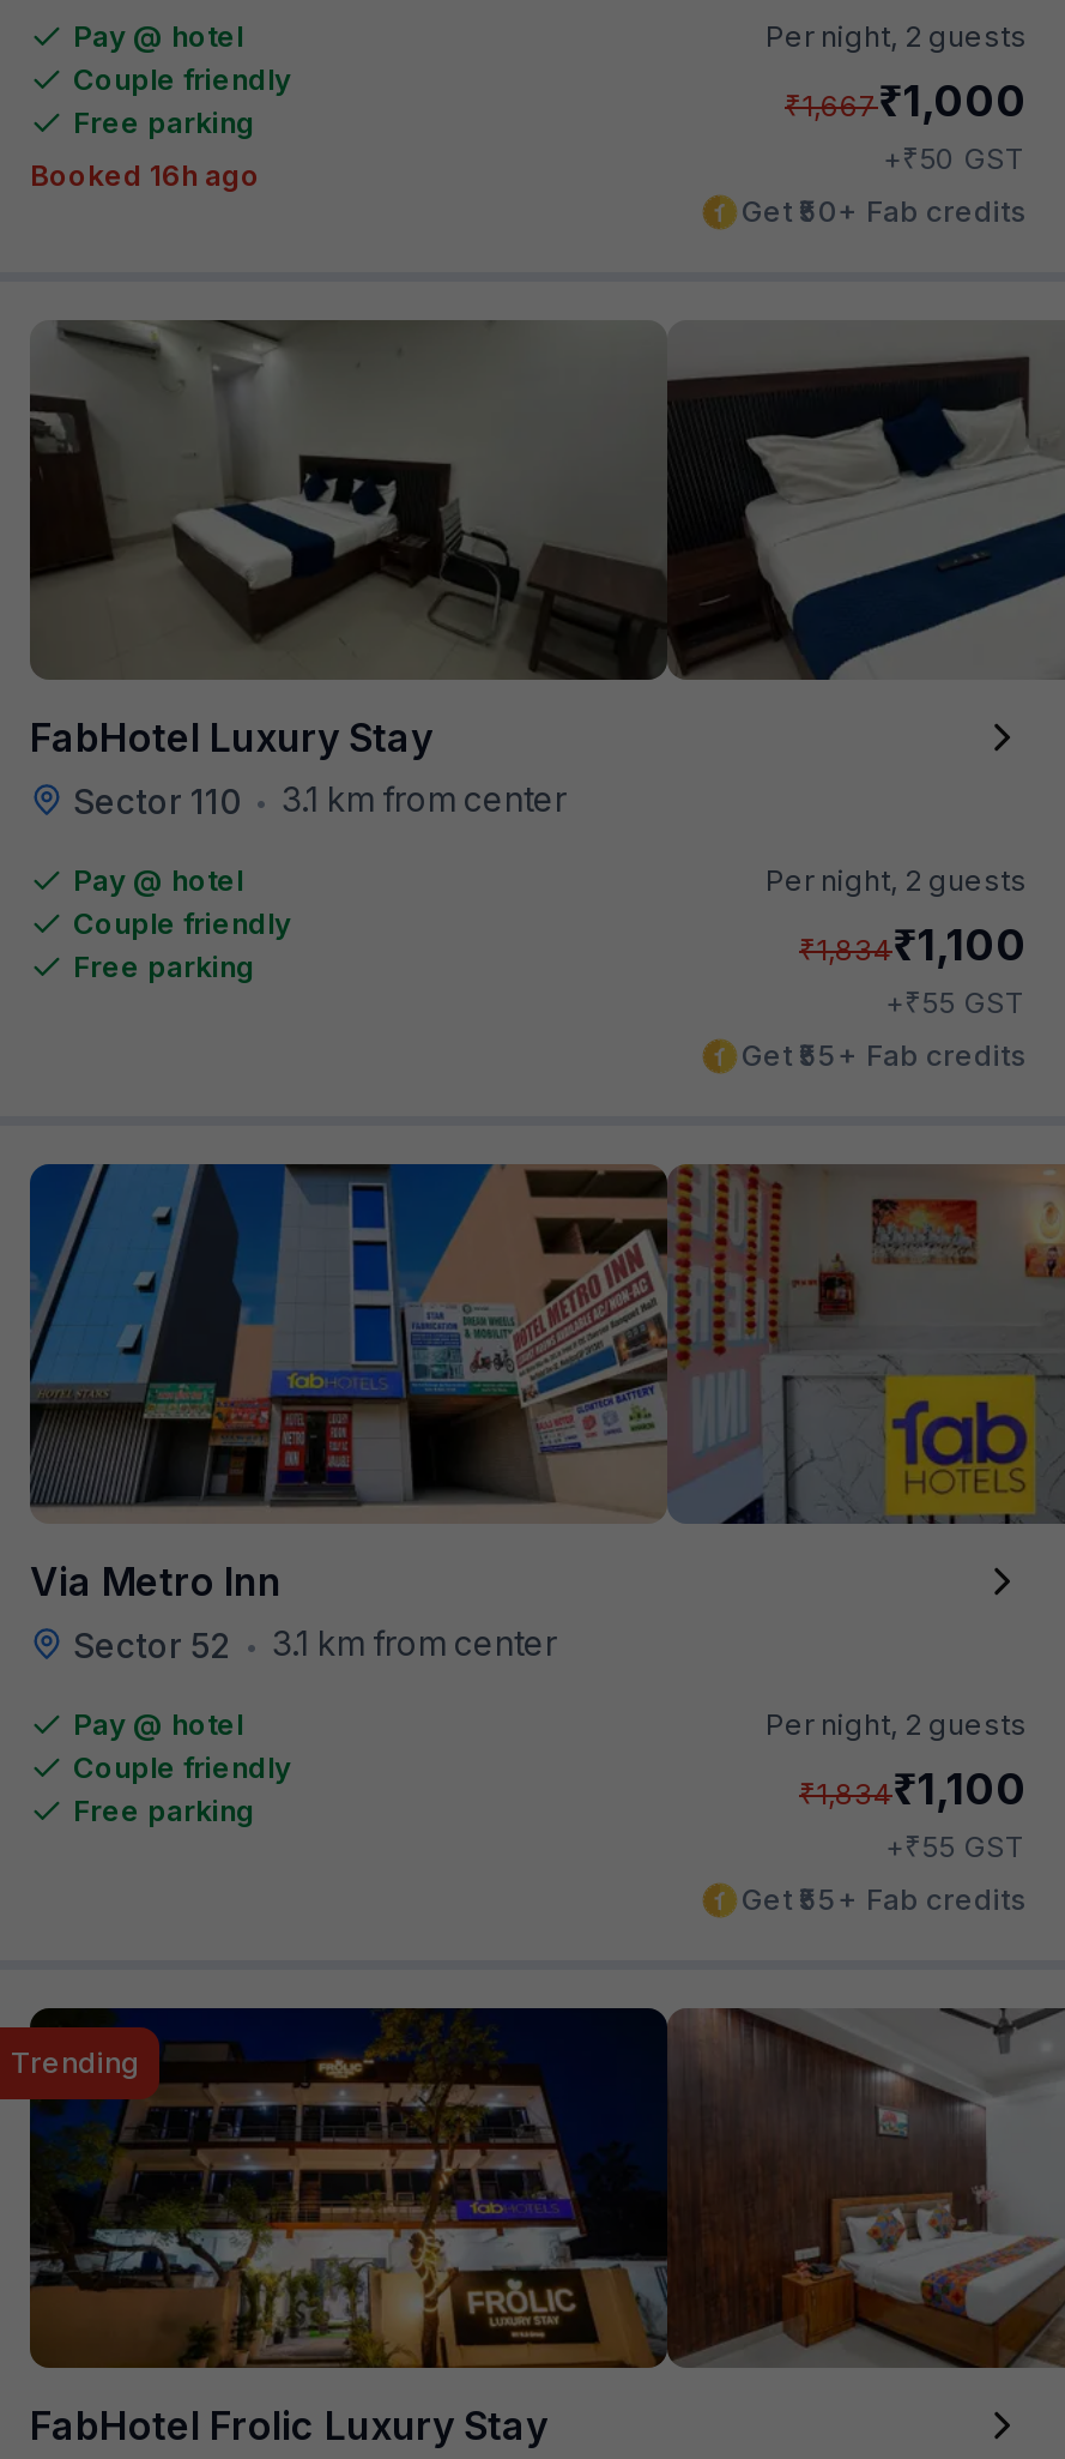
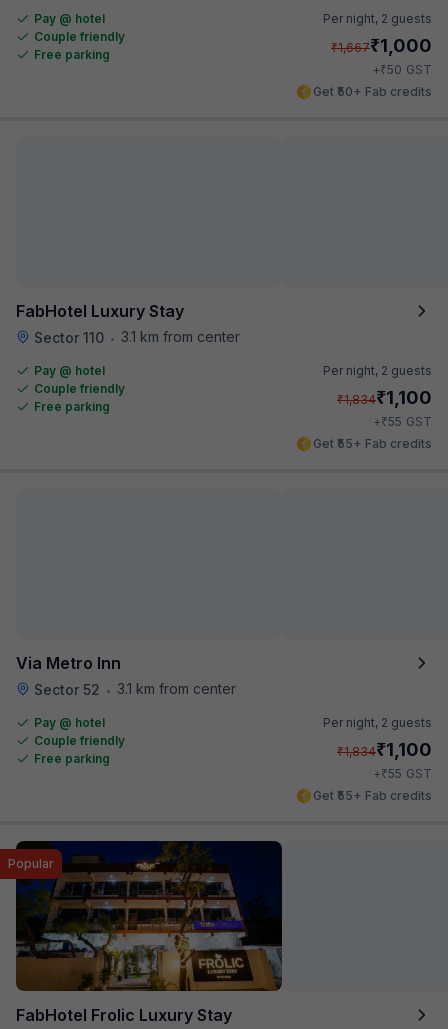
[30,156,260,192] Booked 16h ago -> none
[28,318,1058,682] [image] -> none
[28,1162,1058,1526] [image] -> none
[665,2006,1058,2370] [image] -> none
[11,2043,140,2079] Trending -> [8,855,54,870] Popular

